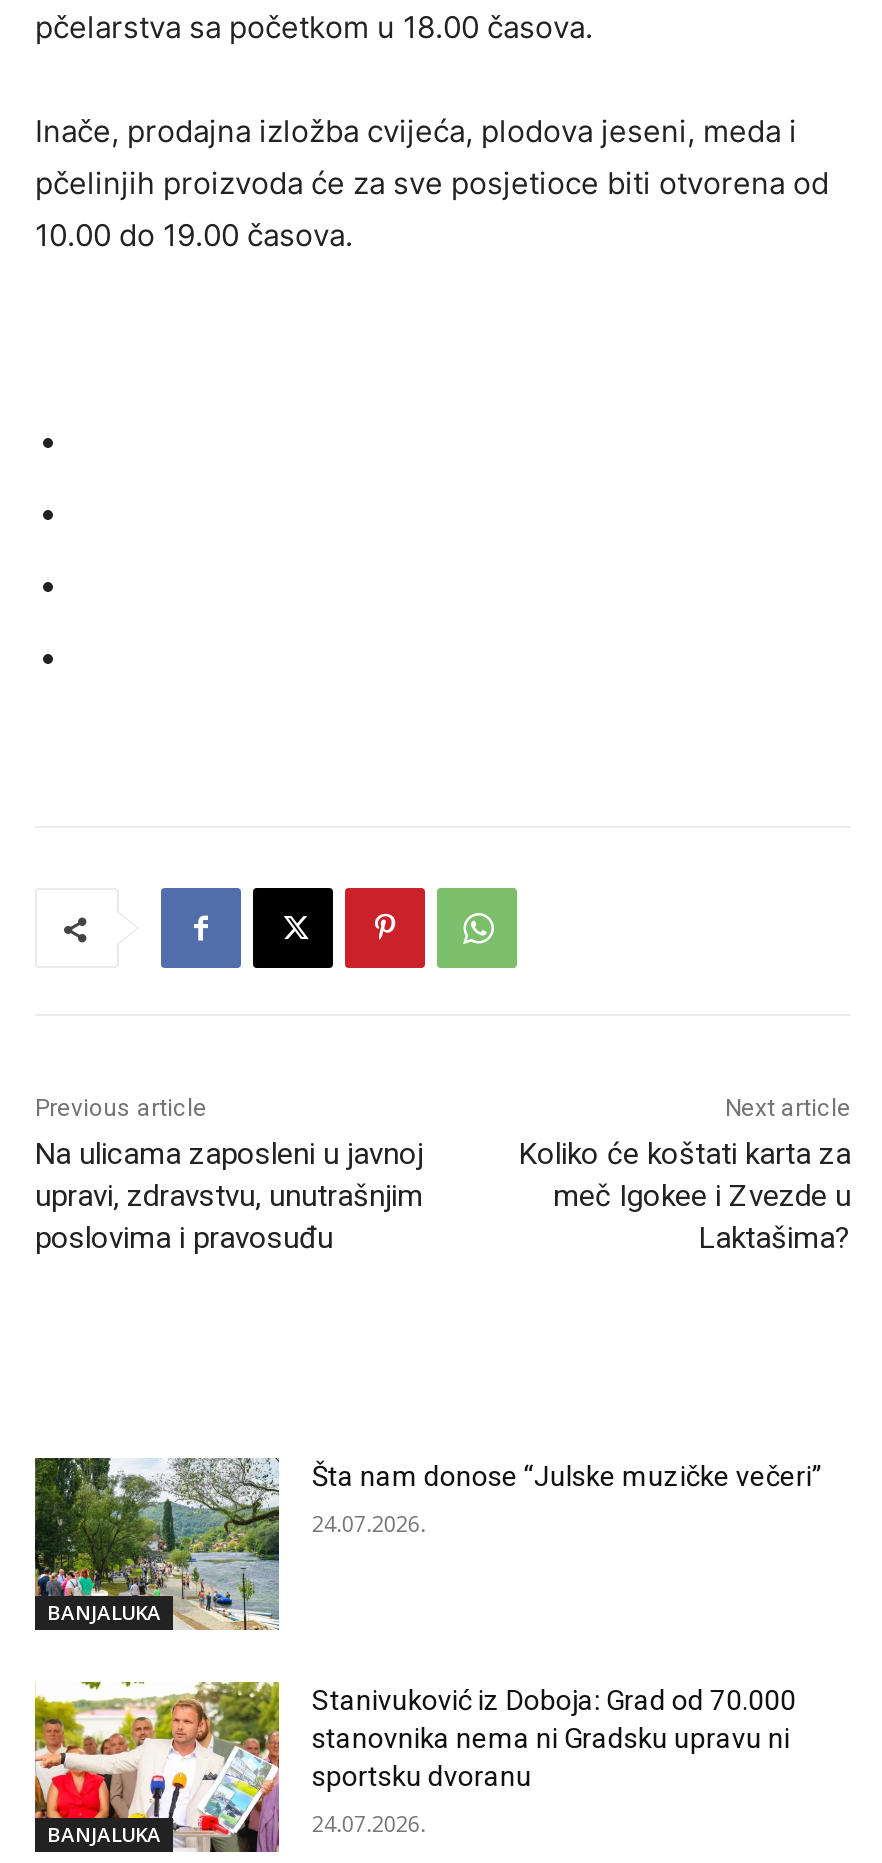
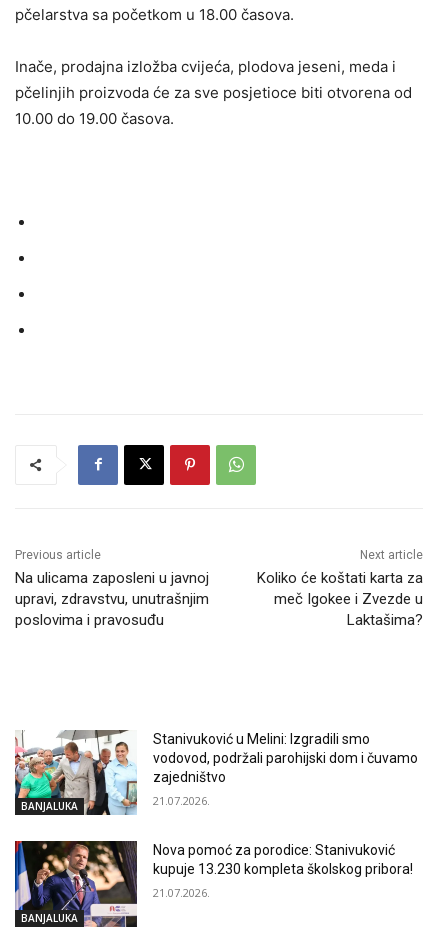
[33,1455,822,1631] [image] | Šta nam donose “Julske muzičke večeri” -> [14,729,418,816] [image] | Stanivuković u Melini: Izgradili smo | vodovod, podržali parohijski dom i čuvamo | zajedništvo
[312,1508,426,1538] 24.07.2026. -> [153,793,210,808] 21.07.2026.
[33,1679,796,1853] [image] | Stanivuković iz Doboja: Grad od 70.000 | stanovnika nema ni Gradsku upravu ni | sportsku dvoranu -> [14,840,413,927] [image] | Nova pomoć za porodice: Stanivuković | kupuje 13.230 kompleta školskog pribora!
[312,1808,426,1838] 24.07.2026. -> [153,885,210,900] 21.07.2026.

